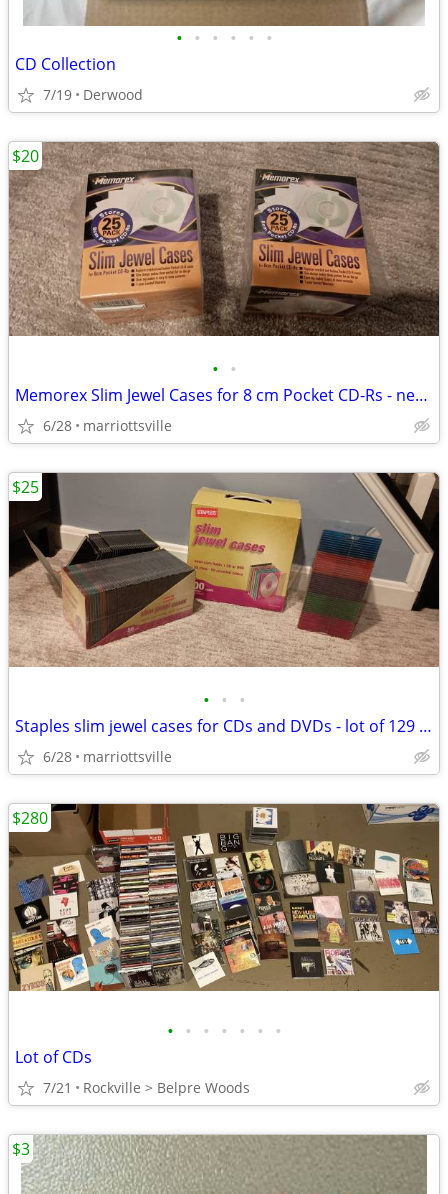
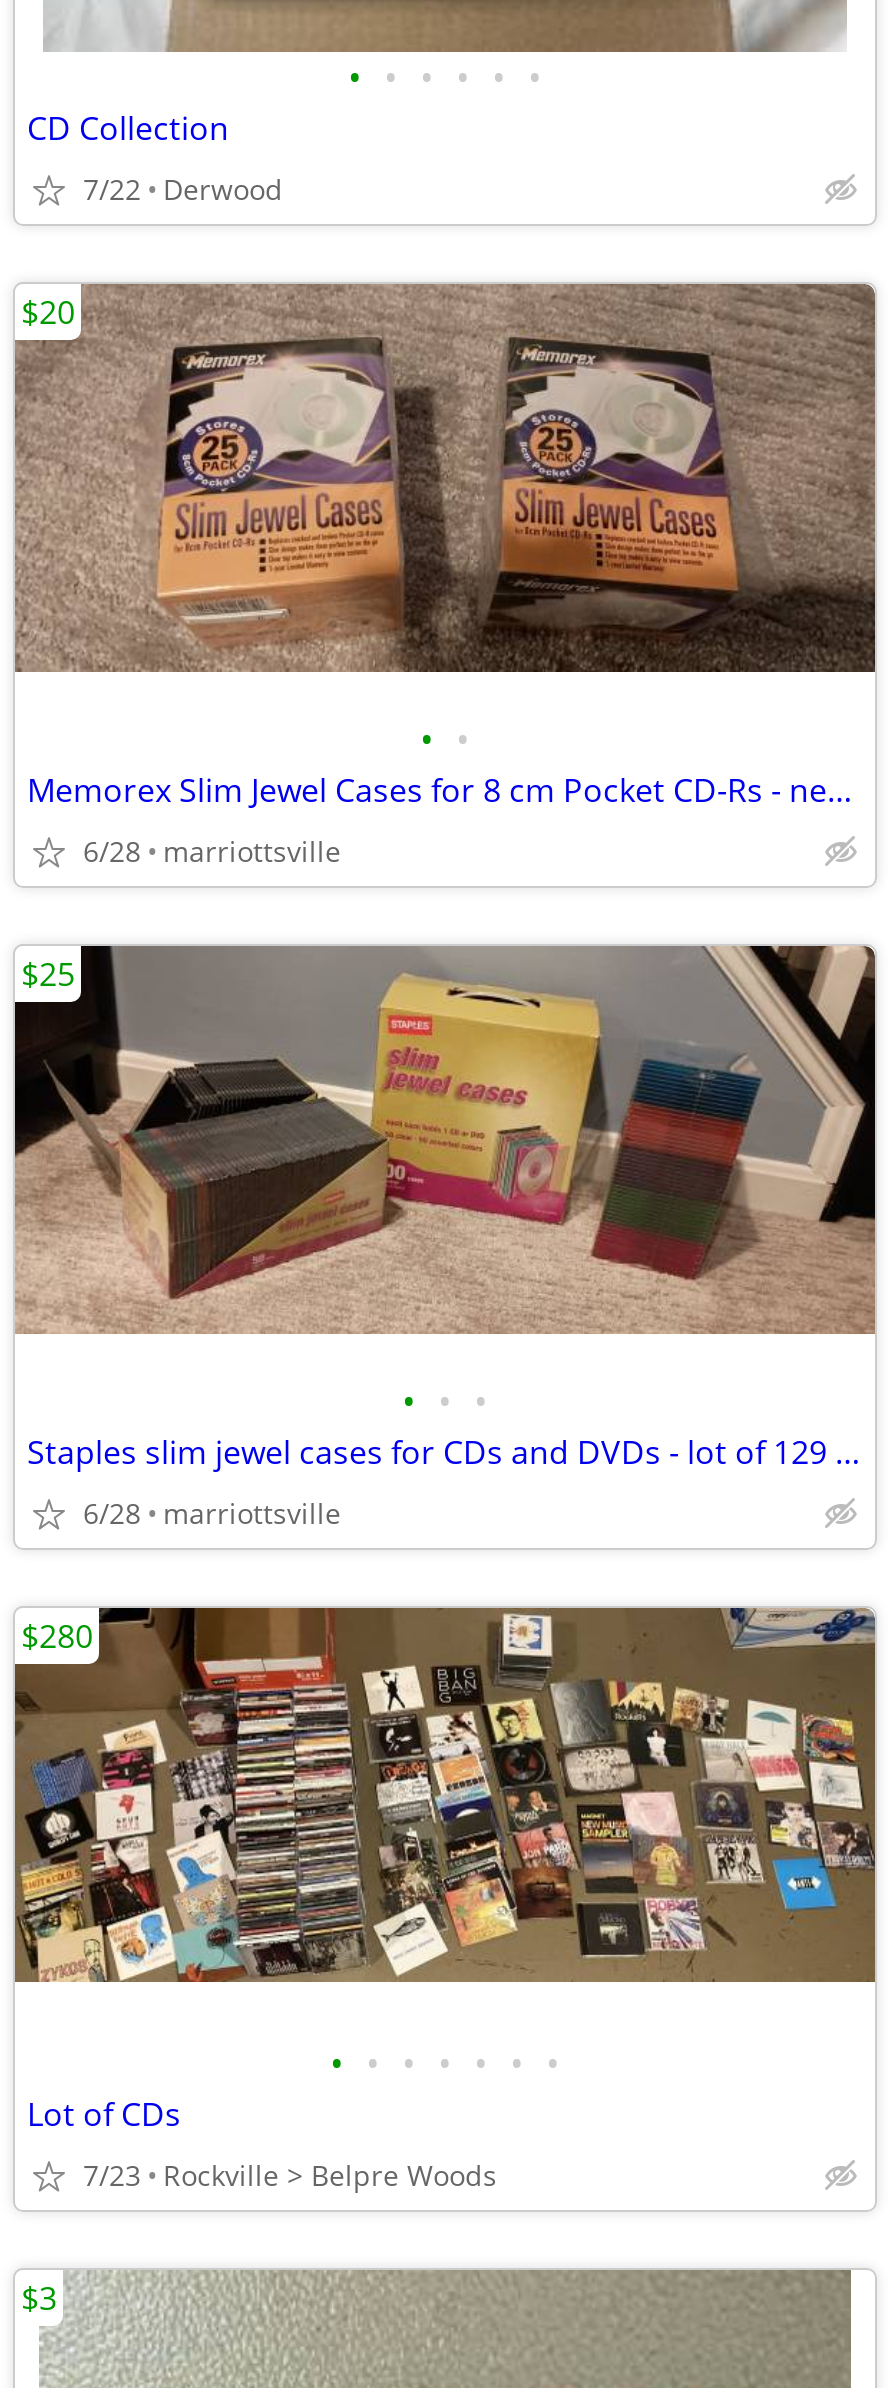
[43,85,143,104] 7/19 Derwood -> [83,170,283,208] 7/22 Derwood
[43,1078,250,1097] 7/21 Rockville > Belpre Woods -> [83,2156,497,2194] 7/23 Rockville > Belpre Woods

